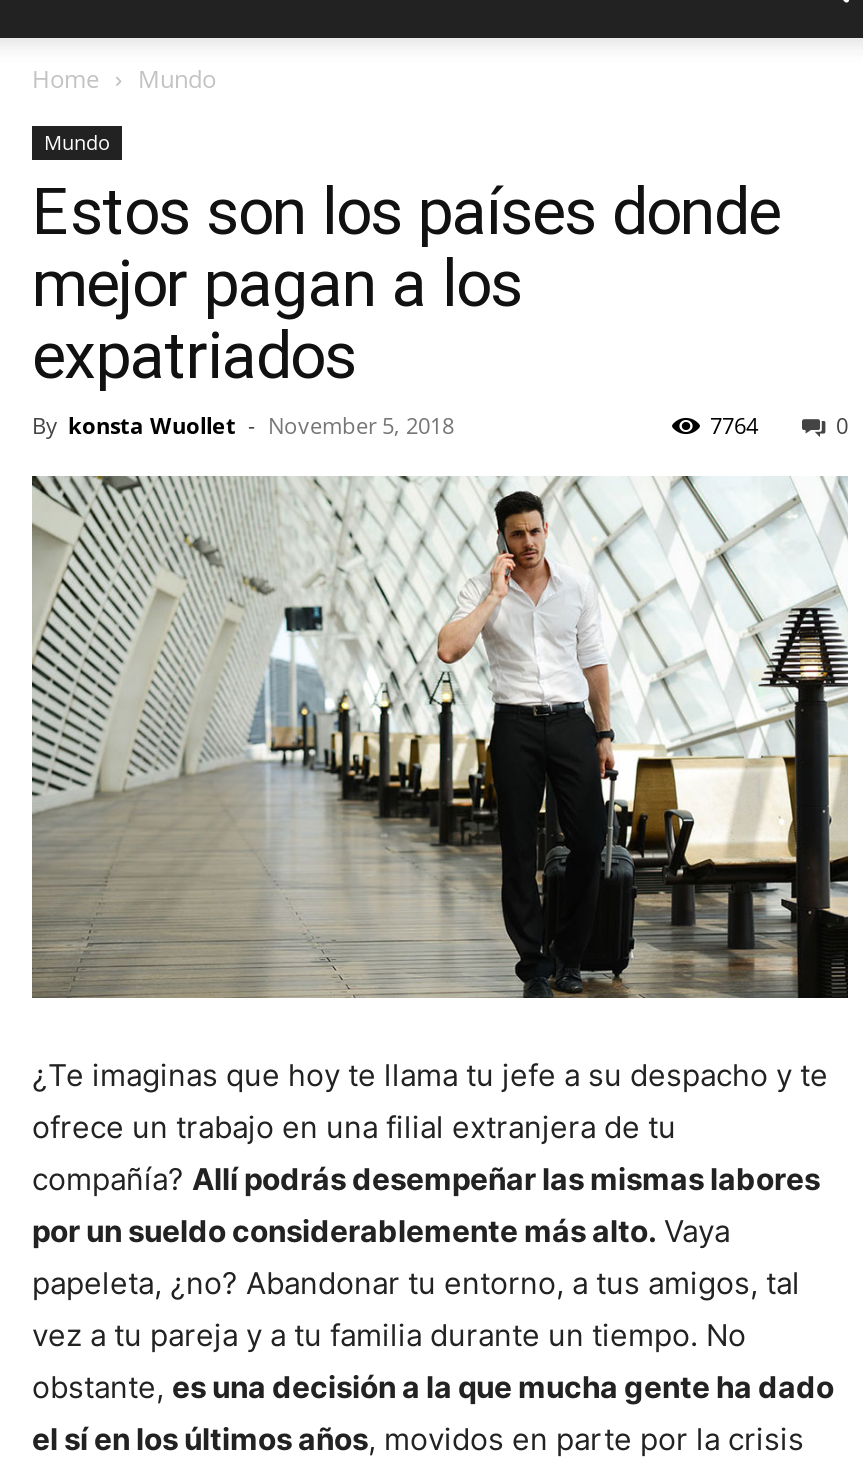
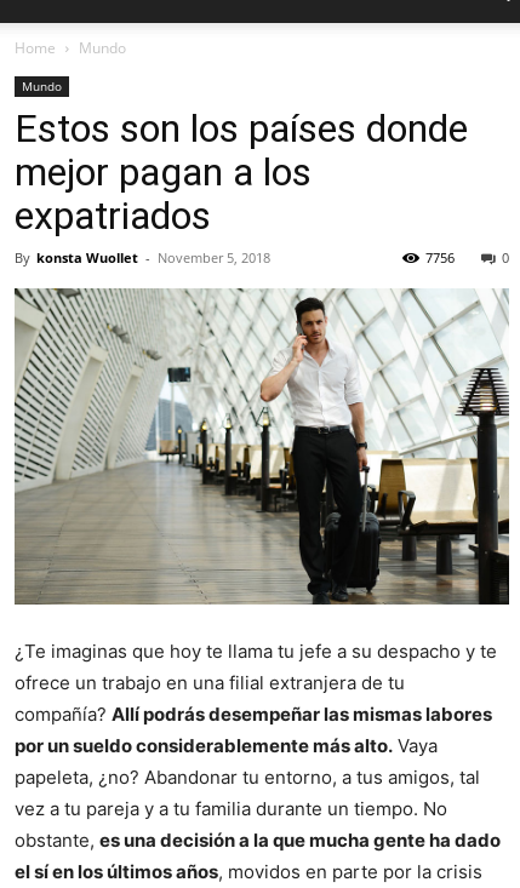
[710,410,758,440] 7764 -> [425,248,455,267] 7756

